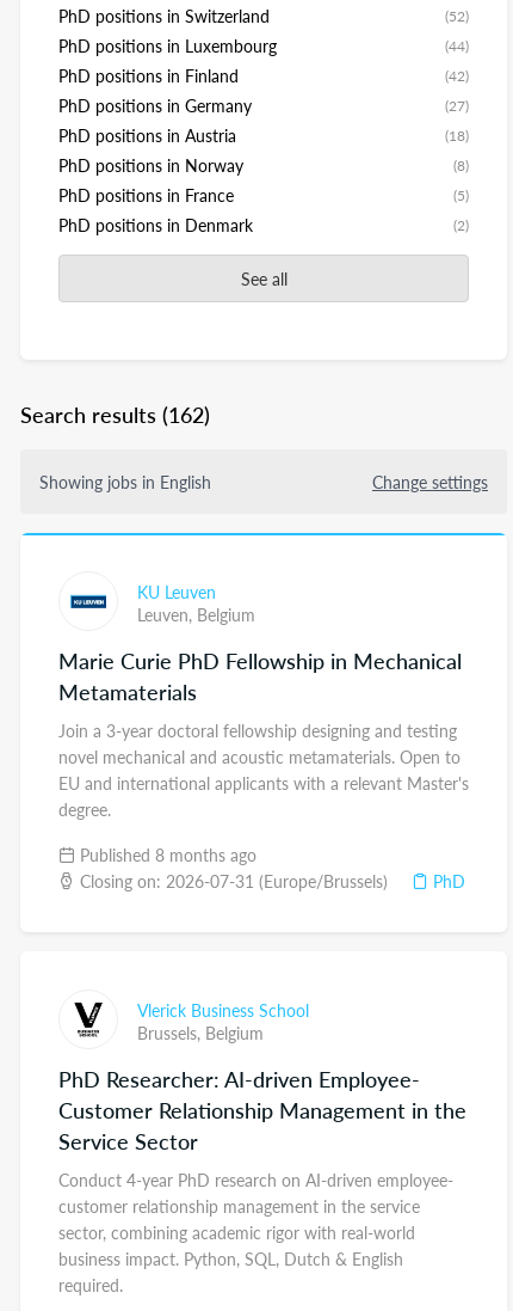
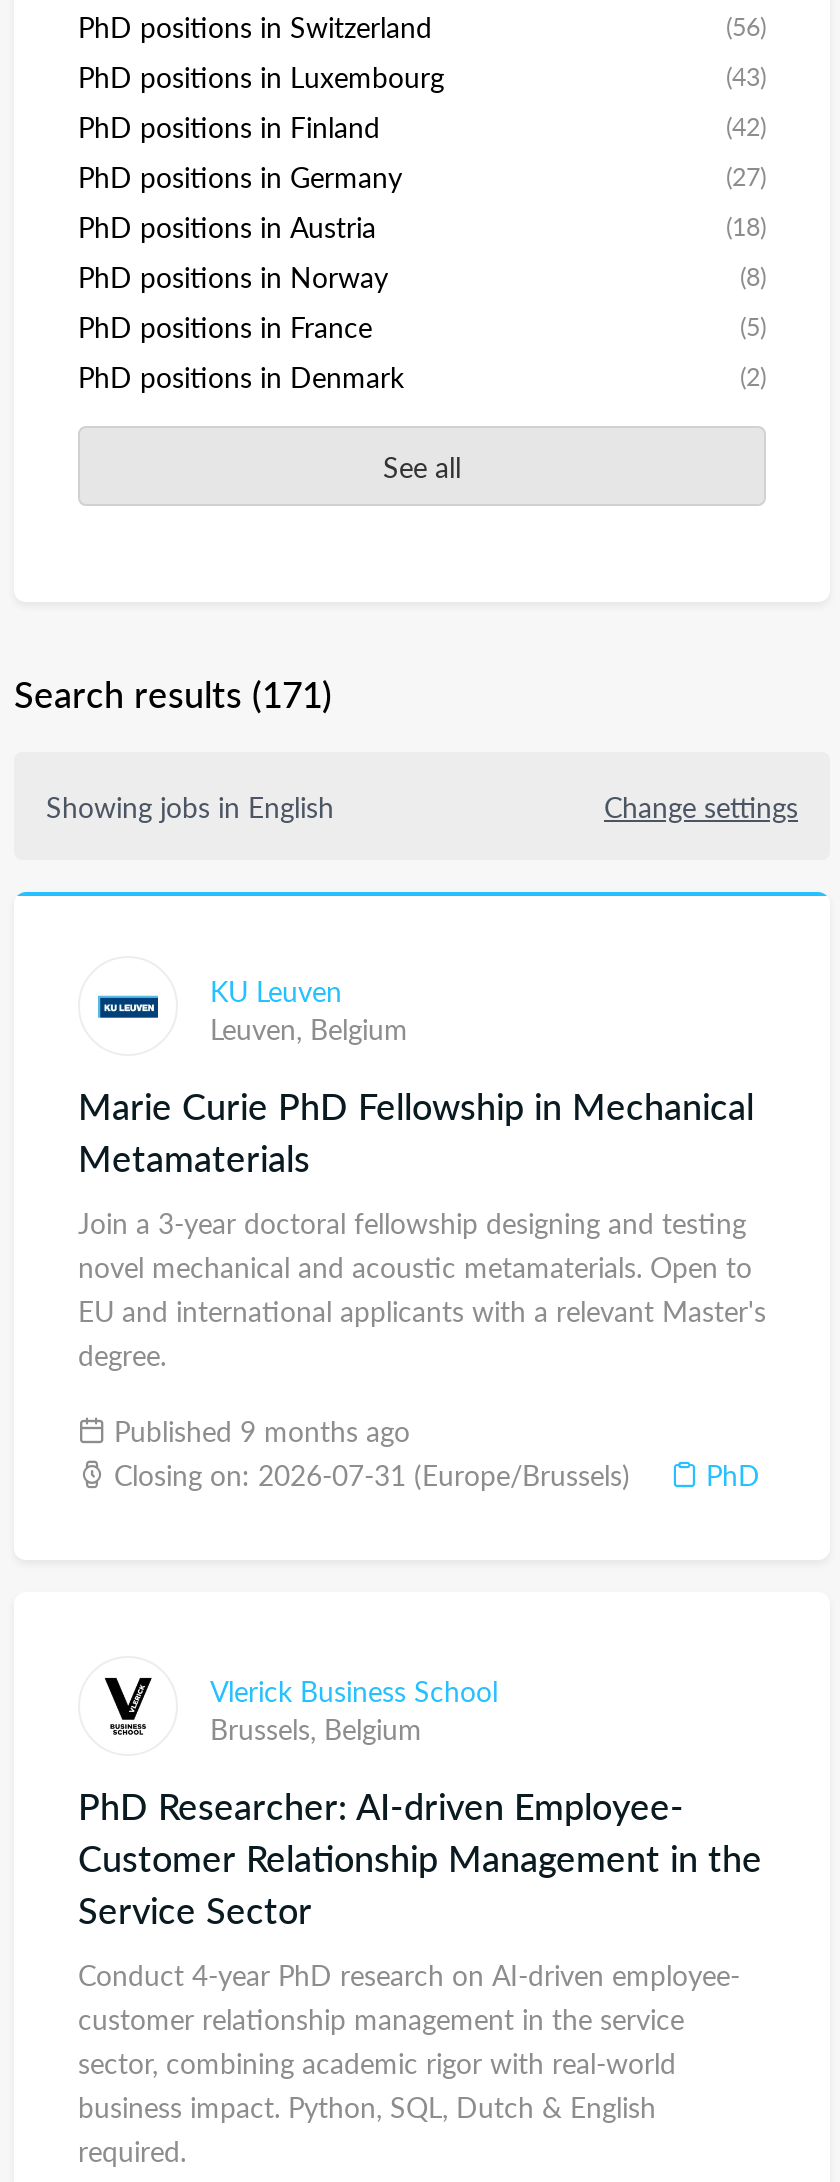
[445,5,469,26] (52) -> [726,8,766,44] (56)
[445,35,469,56] (44) -> [726,58,766,94] (43)
[20,399,210,429] Search results (162) -> [14,668,332,718] Search results (171)
[75,843,256,866] Published 8 months ago -> [106,1410,410,1450] Published 9 months ago

